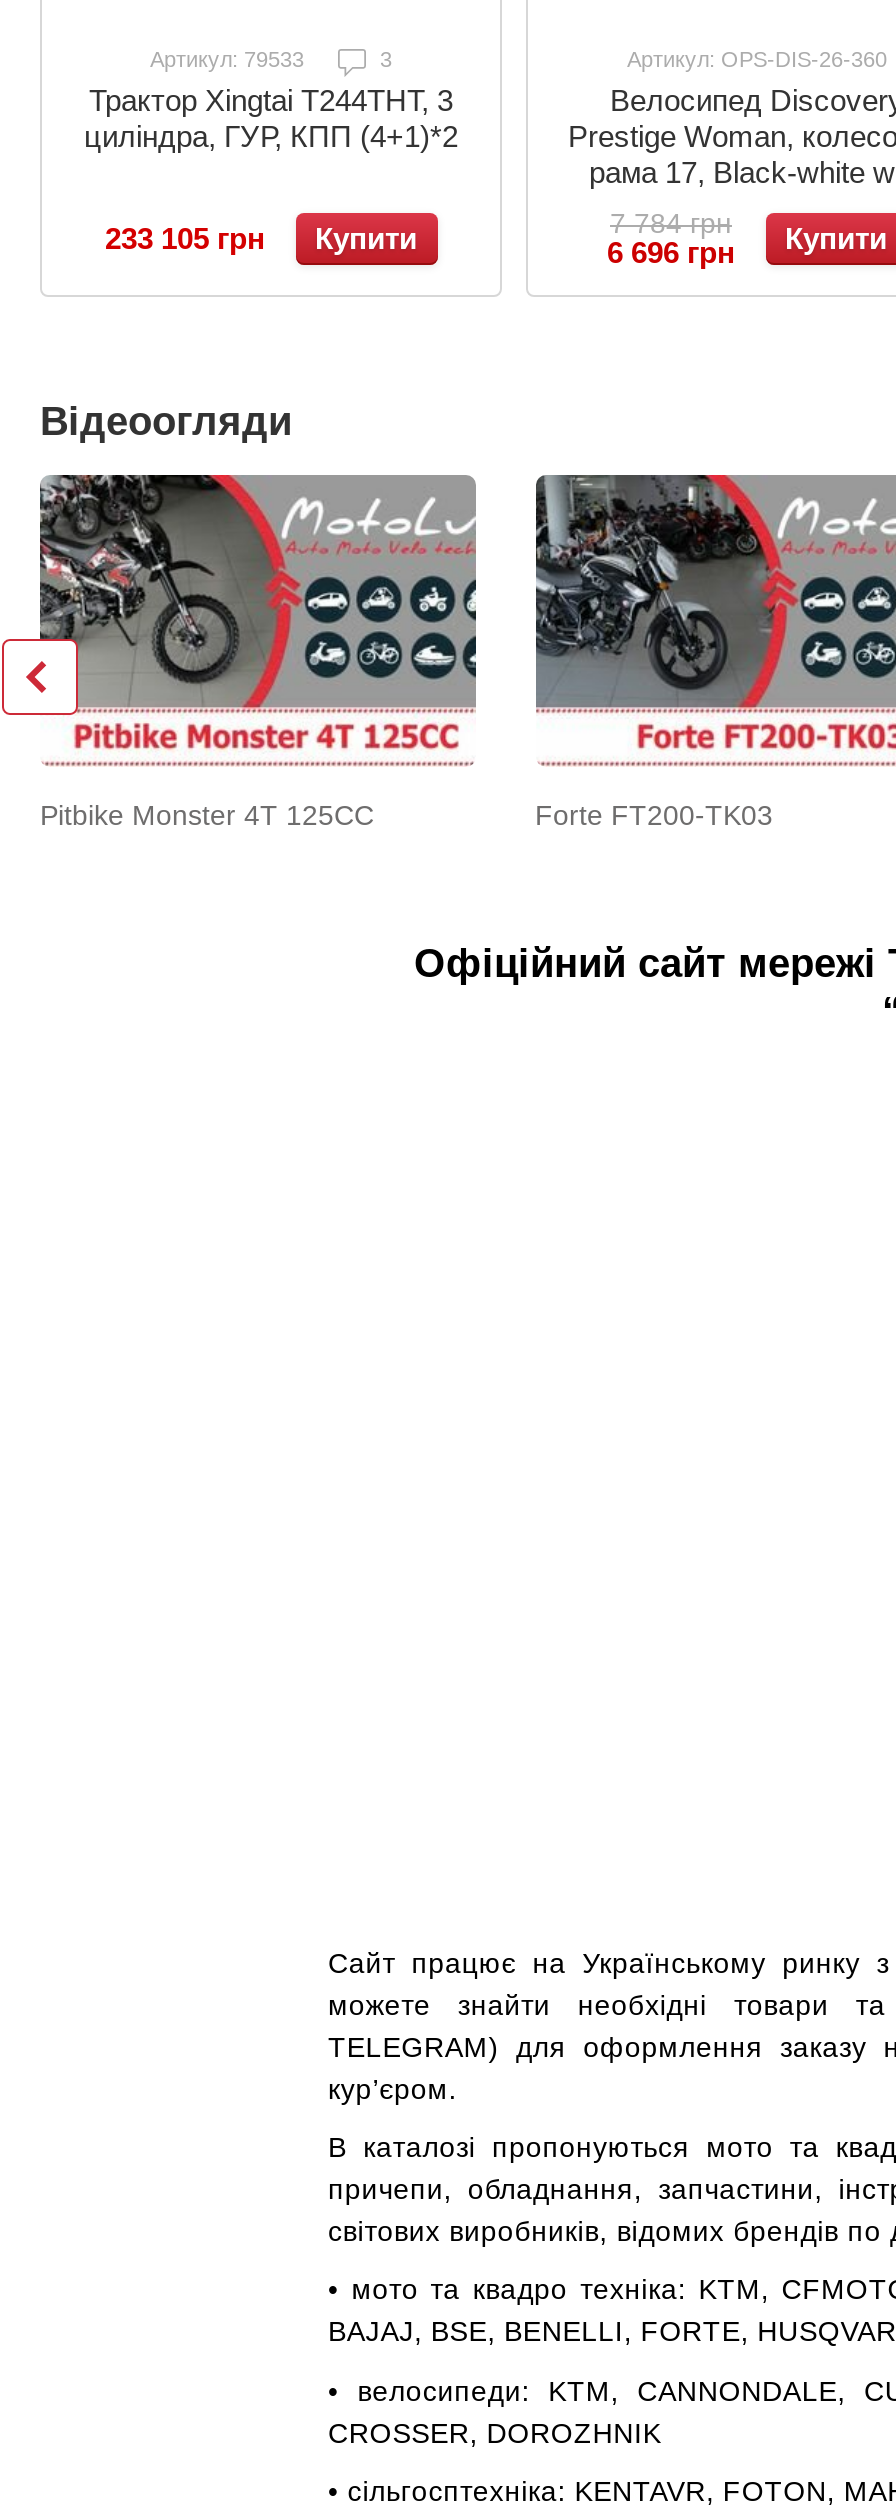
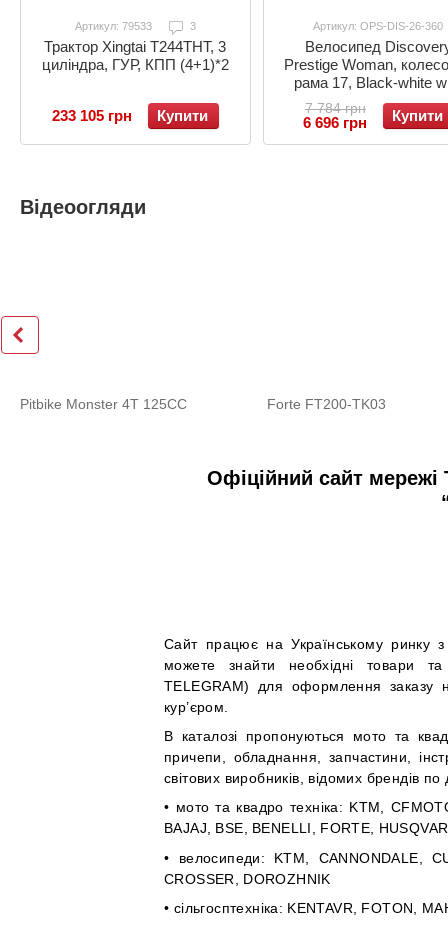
[38,473,478,767] [image] -> none
[534,473,890,767] [image] -> none

